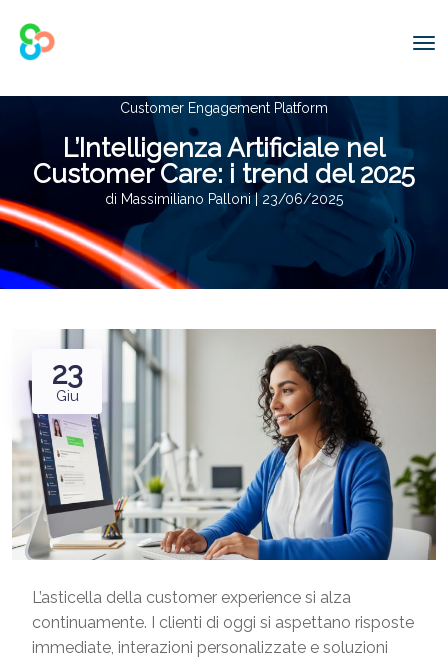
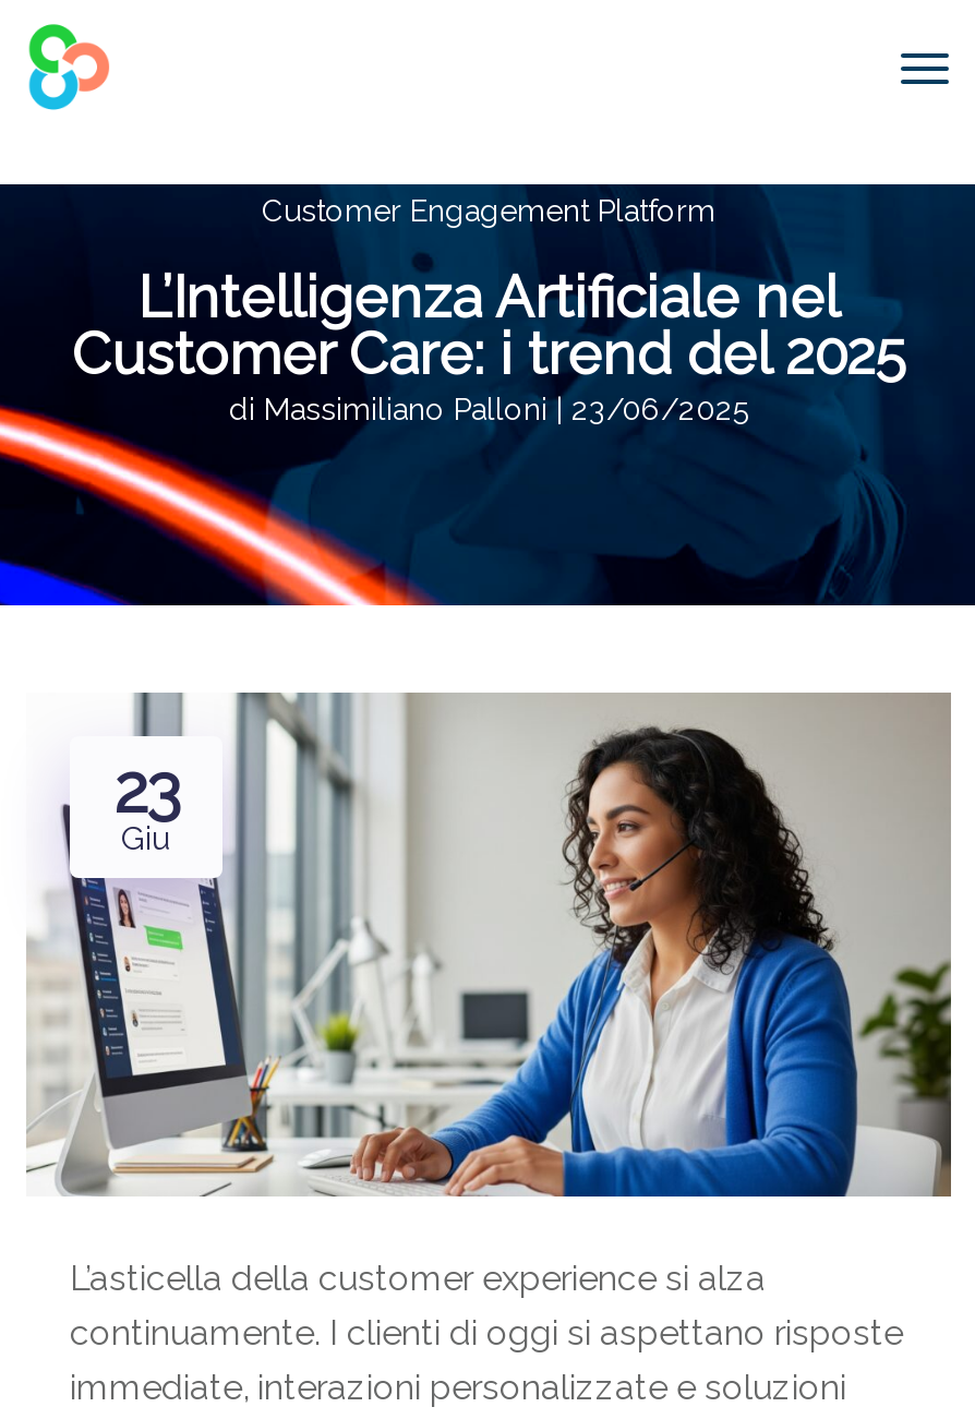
[13,23,55,62] [image] -> [26,23,118,112] [image]

